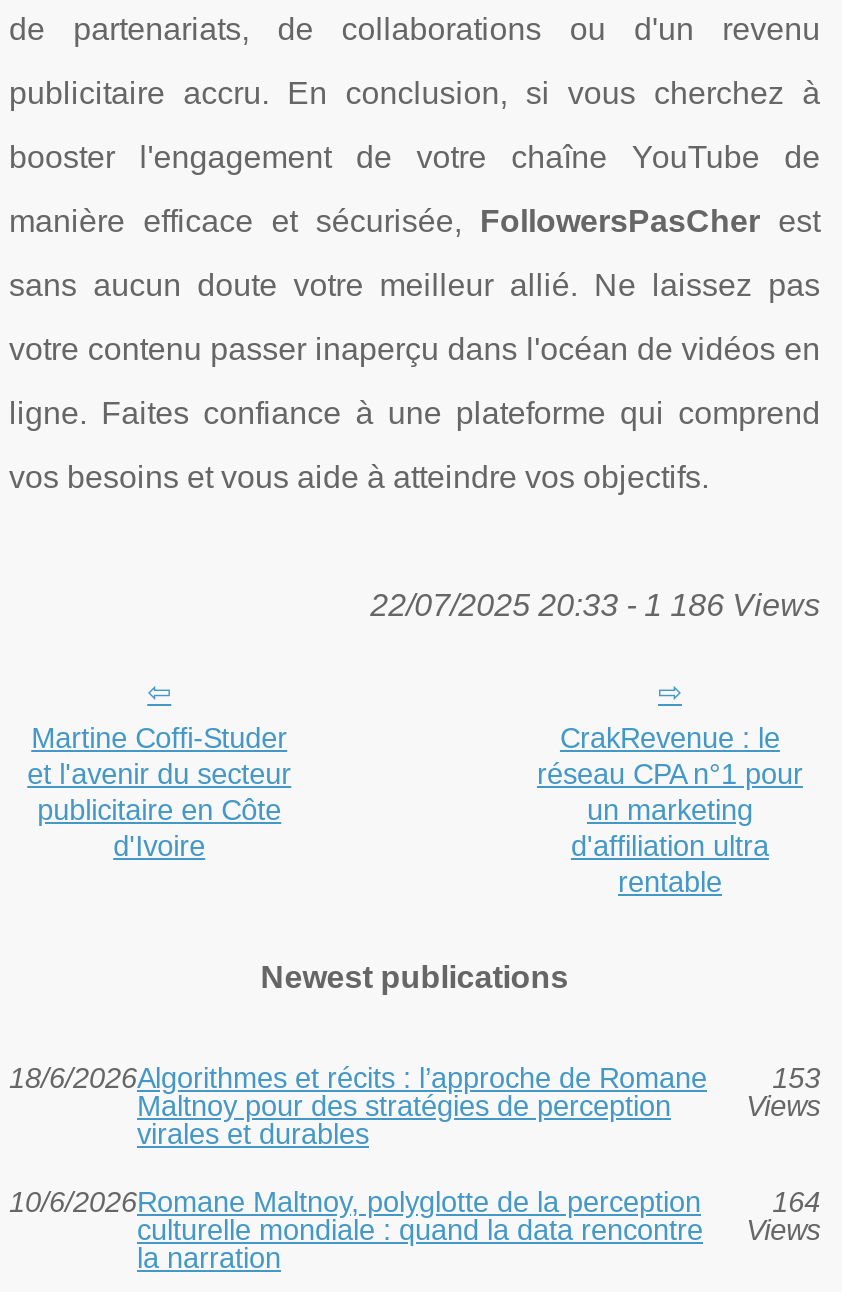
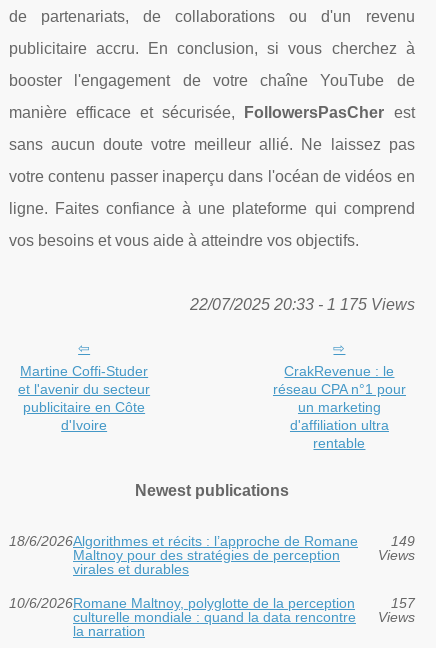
[370,589,820,623] 22/07/2025 20:33 - 1 186 Views -> [190,296,415,313] 22/07/2025 20:33 - 1 175 Views
[772,1063,820,1095] 153 -> [391,533,415,549] 149
[772,1187,820,1219] 164 -> [391,595,415,611] 157

